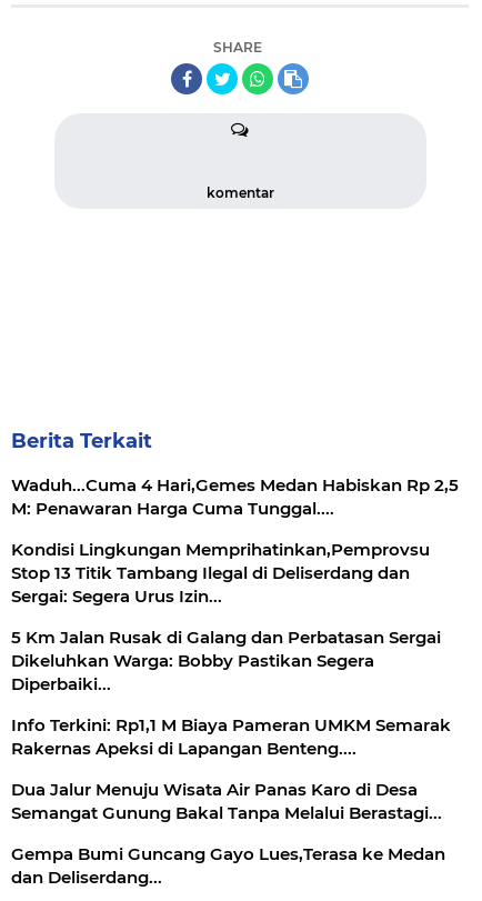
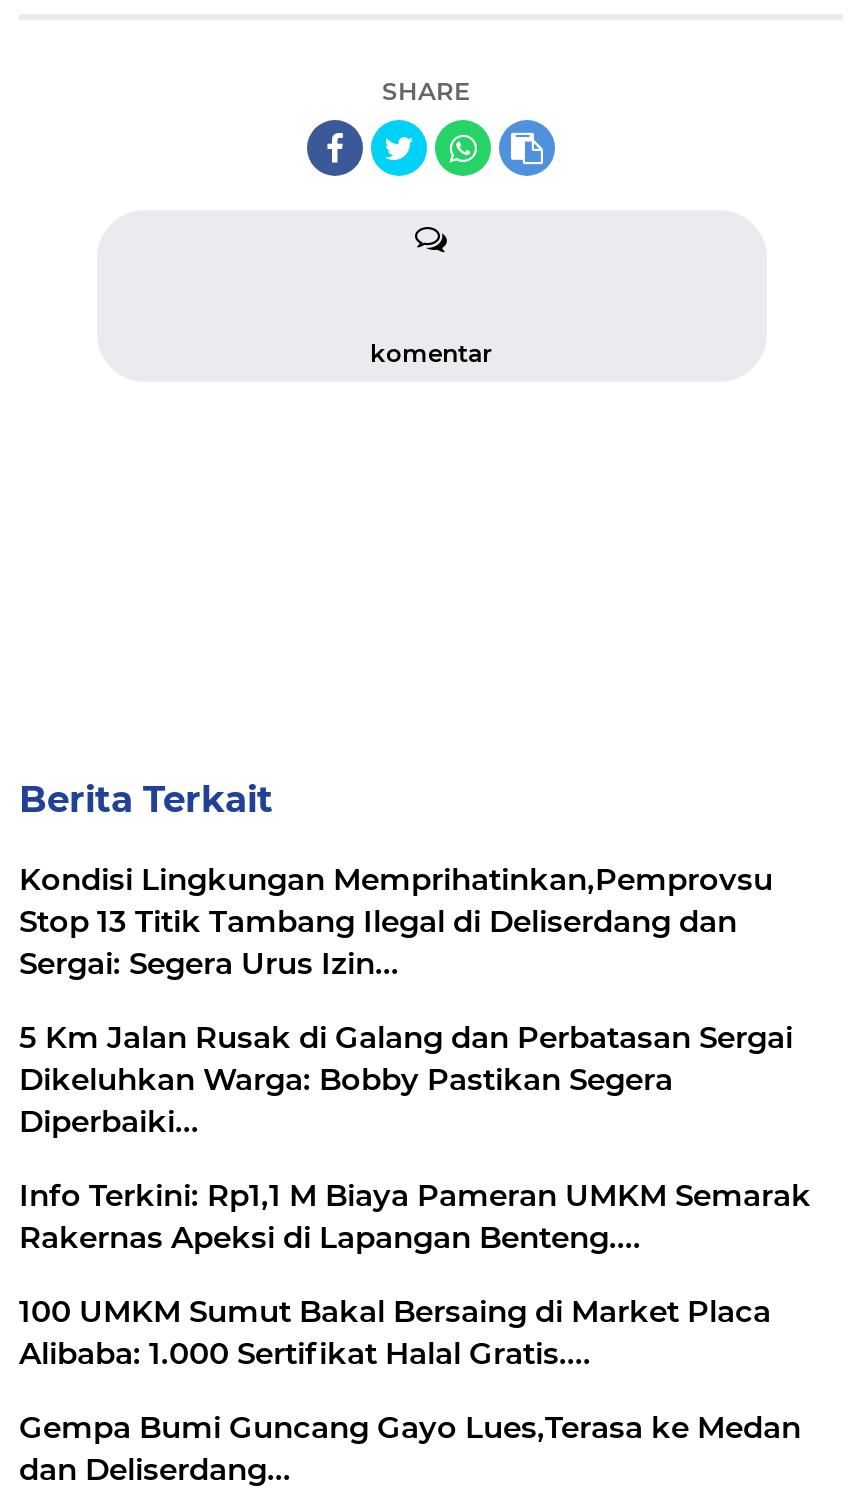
[11,474,459,519] Waduh...Cuma 4 Hari,Gemes Medan Habiskan Rp 2,5 | M: Penawaran Harga Cuma Tunggal.... -> none
[11,779,442,823] Dua Jalur Menuju Wisata Air Panas Karo di Desa | Semangat Gunung Bakal Tanpa Melalui Berastagi... -> [19,1292,771,1372] 100 UMKM Sumut Bakal Bersaing di Market Placa | Alibaba: 1.000 Sertifikat Halal Gratis....

